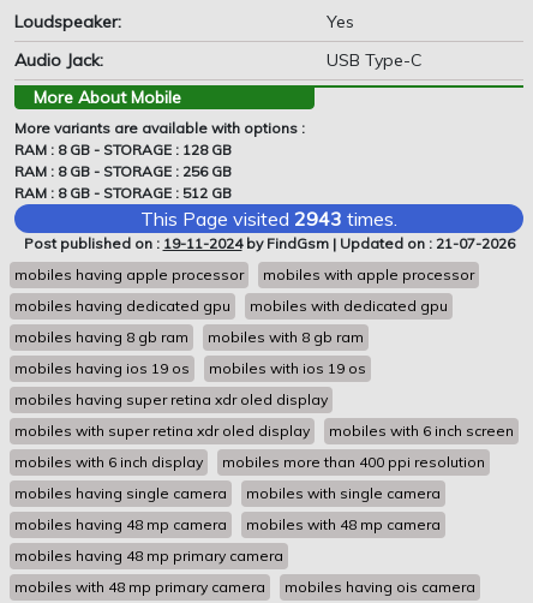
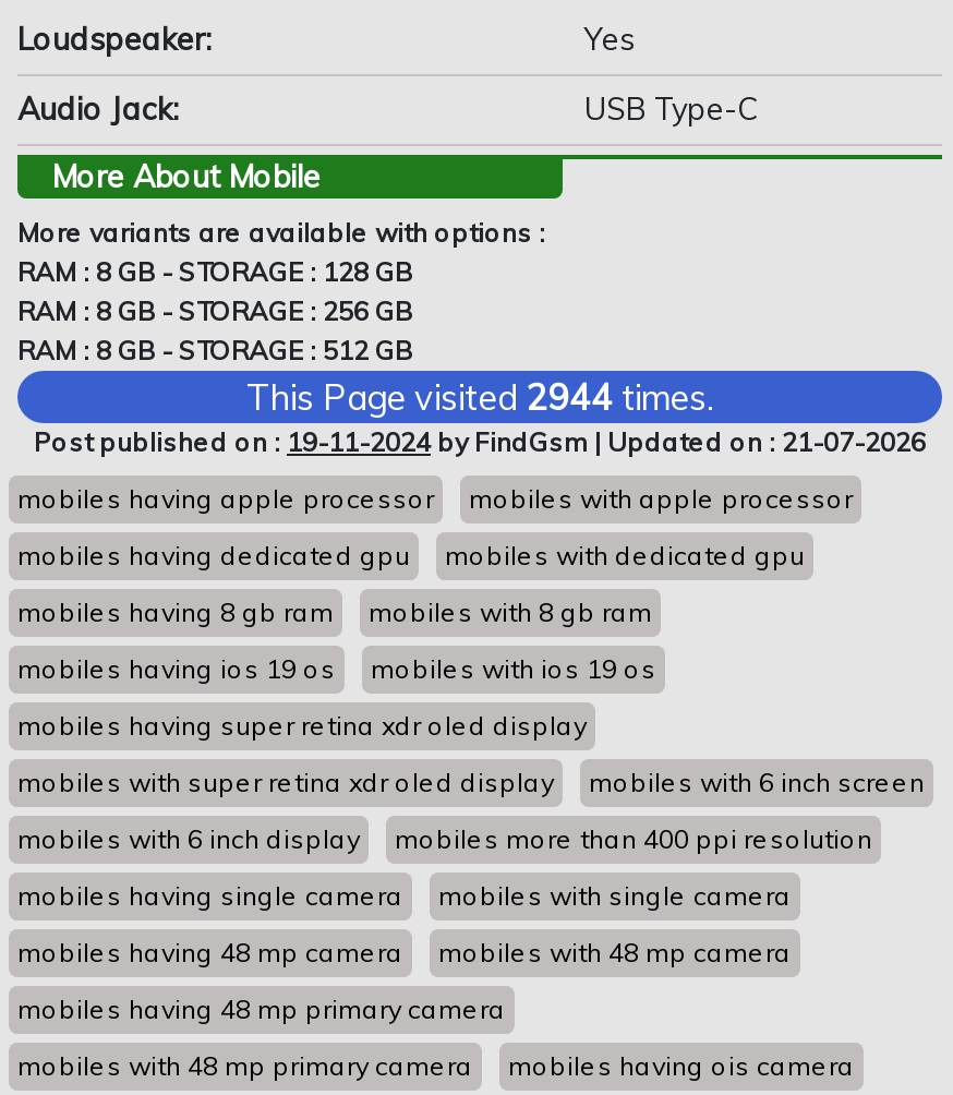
[140,206,397,230] This Page visited 2943 times. -> [246,374,713,418] This Page visited 2944 times.

